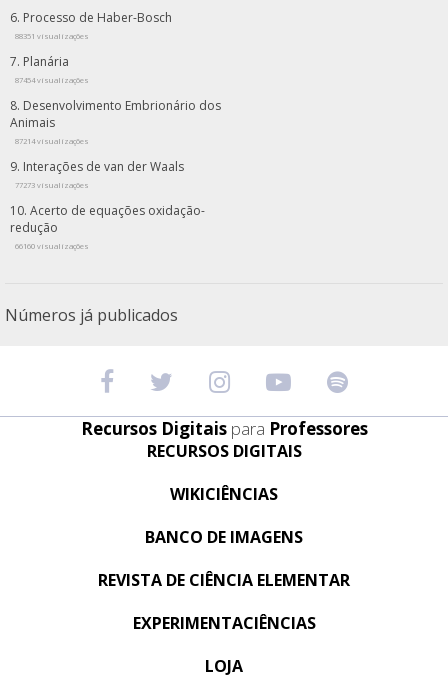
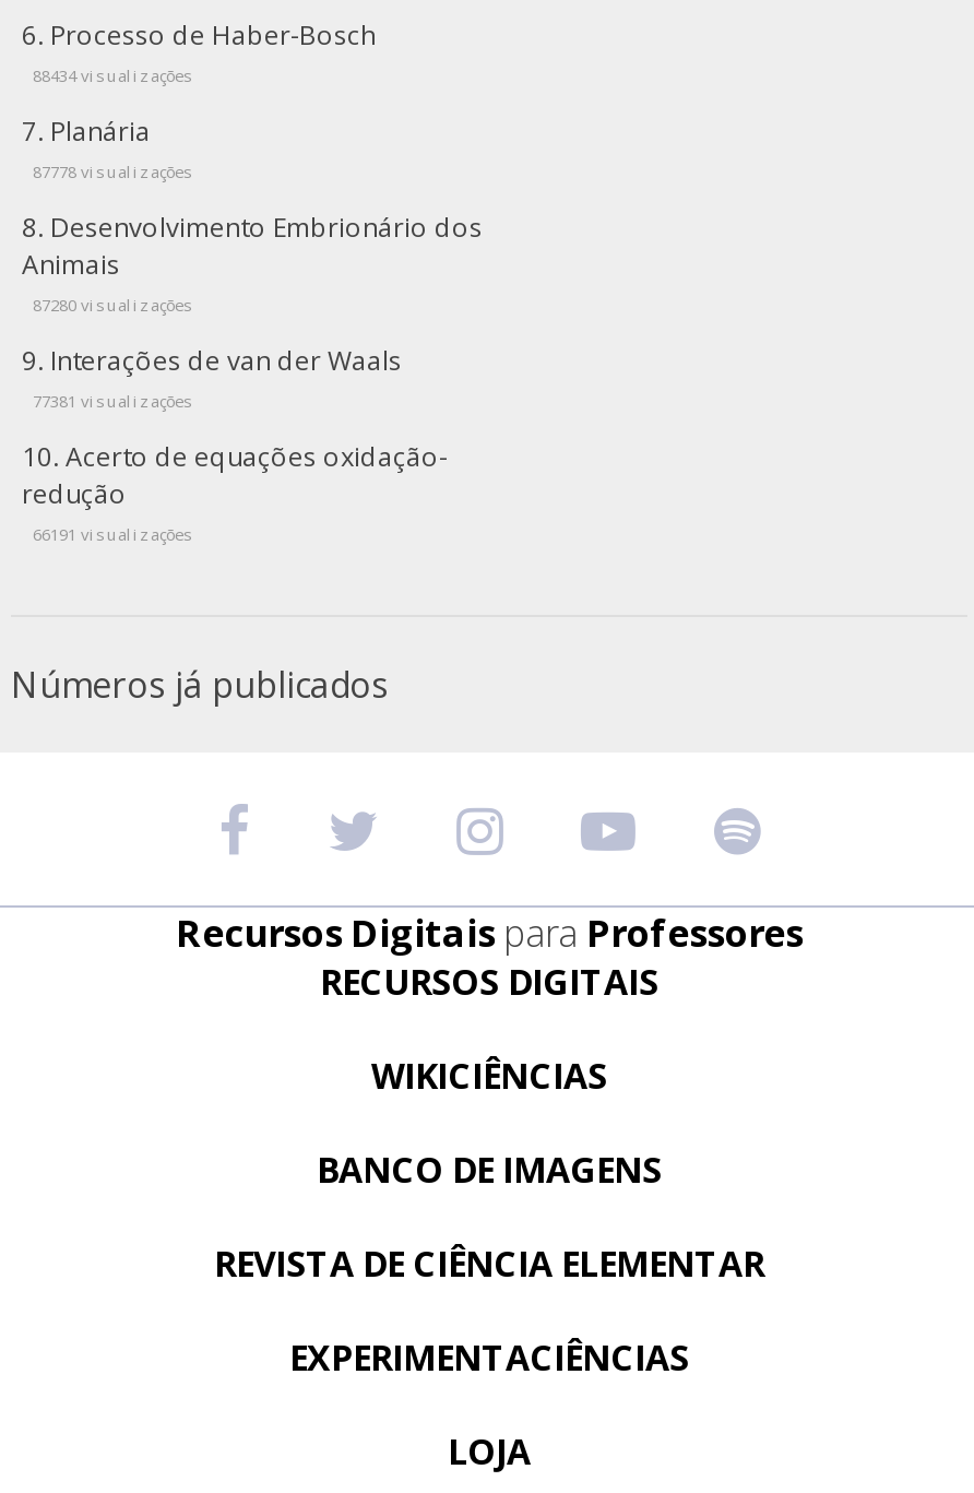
[15,31,89,41] 88351 visualizações -> [33,64,194,86] 88434 visualizações
[15,75,89,85] 87454 visualizações -> [33,160,194,182] 87778 visualizações
[15,136,89,146] 87214 visualizações -> [33,293,194,315] 87280 visualizações
[15,180,89,190] 77273 visualizações -> [33,389,194,411] 77381 visualizações
[15,241,89,251] 66160 visualizações -> [33,522,194,544] 66191 visualizações

